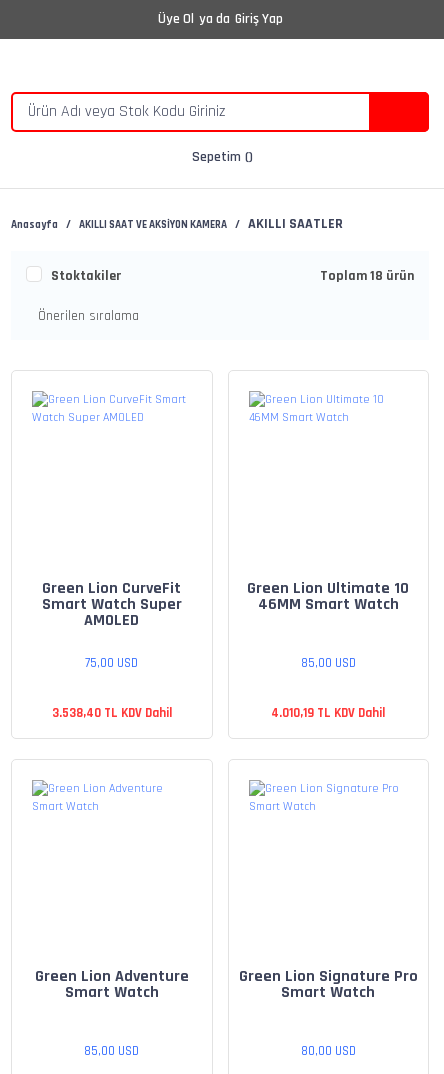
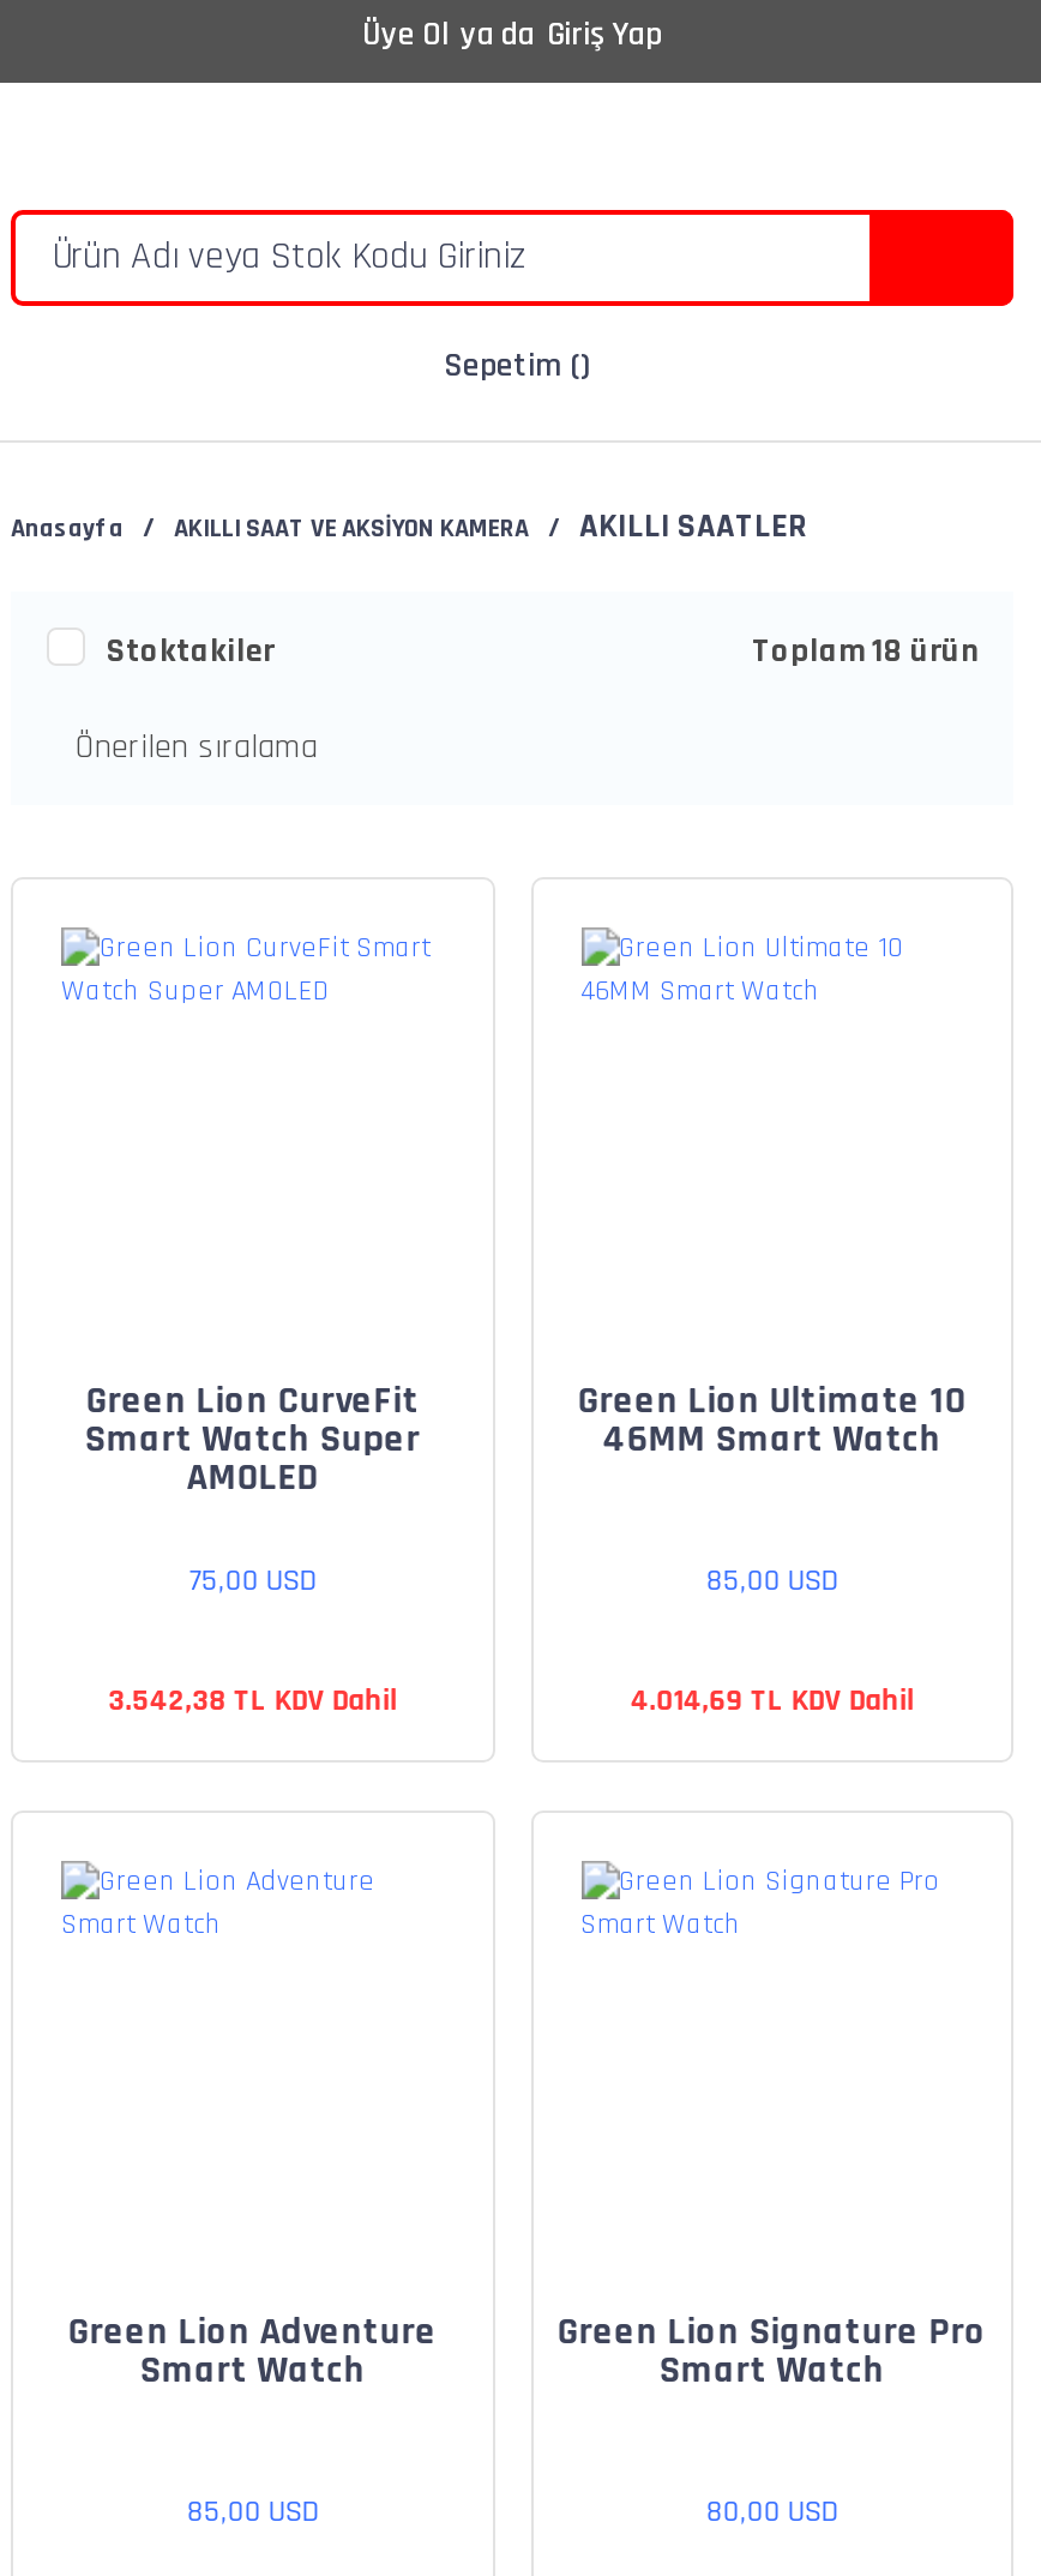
[52,704,172,720] 3.538,40 TL KDV Dahil -> [109,1680,396,1718] 3.542,38 TL KDV Dahil
[271,704,385,720] 4.010,19 TL KDV Dahil -> [630,1680,913,1718] 4.014,69 TL KDV Dahil

